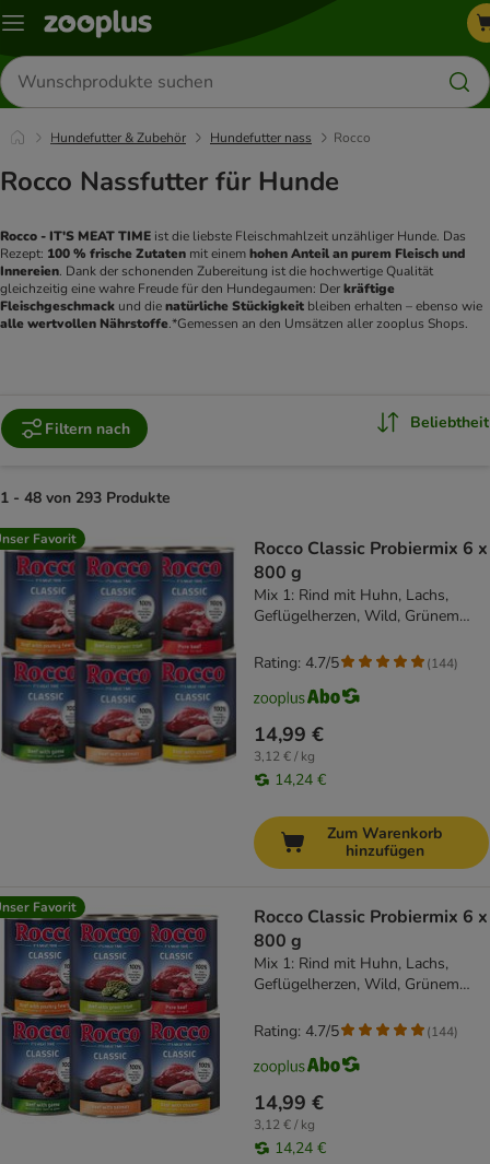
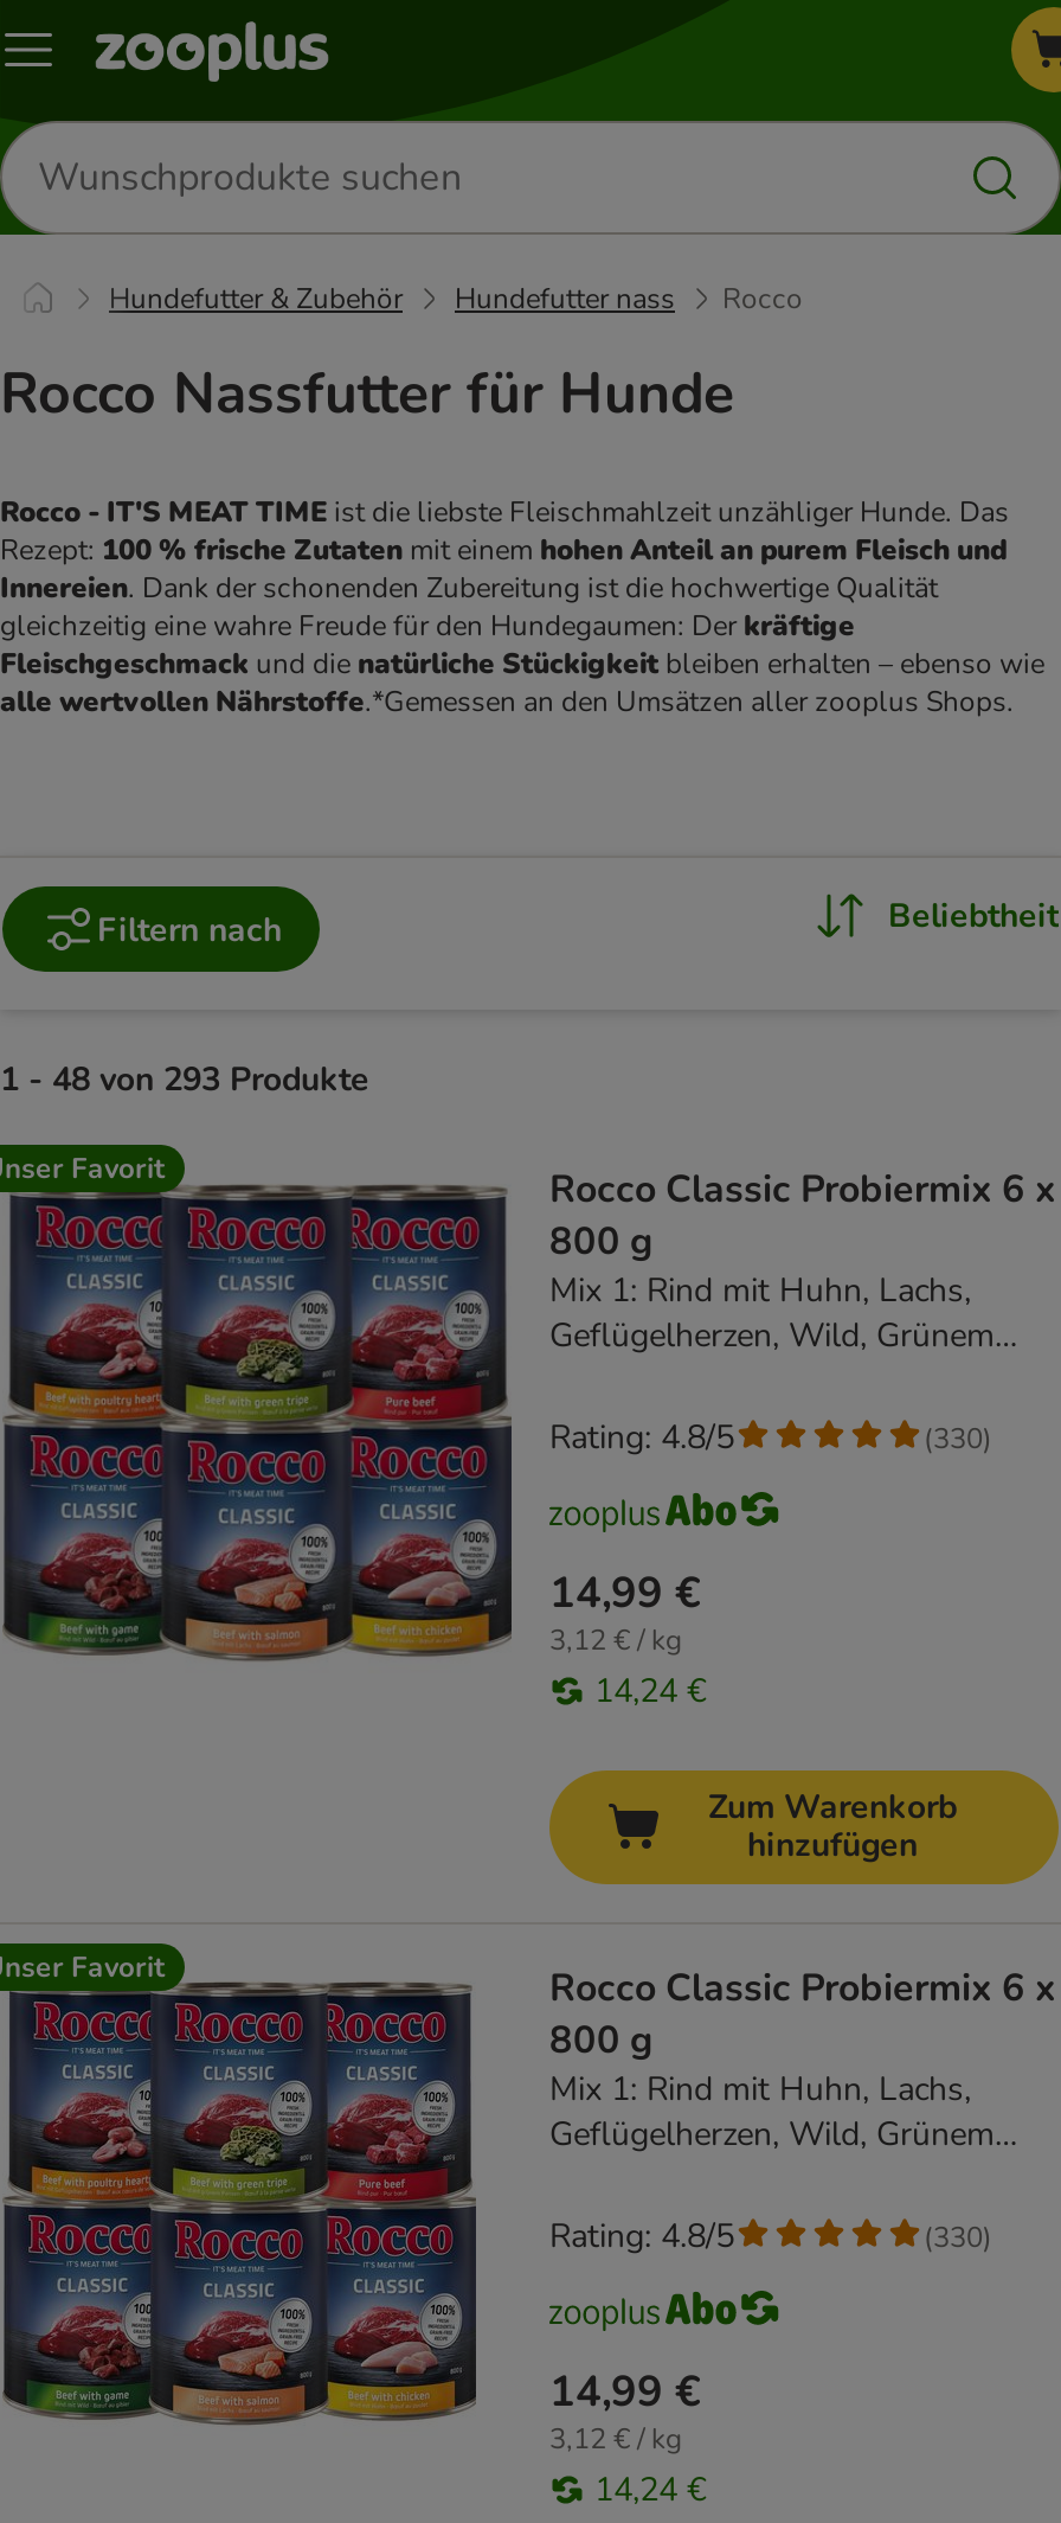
[254,653,339,673] Rating: 4.7/5 -> [549,1415,734,1460] Rating: 4.8/5
[427,654,458,672] (144) -> [924,1419,992,1457] (330)
[254,1021,339,1042] Rating: 4.7/5 -> [549,2214,734,2259] Rating: 4.8/5
[427,1023,458,1040] (144) -> [924,2217,992,2255] (330)

